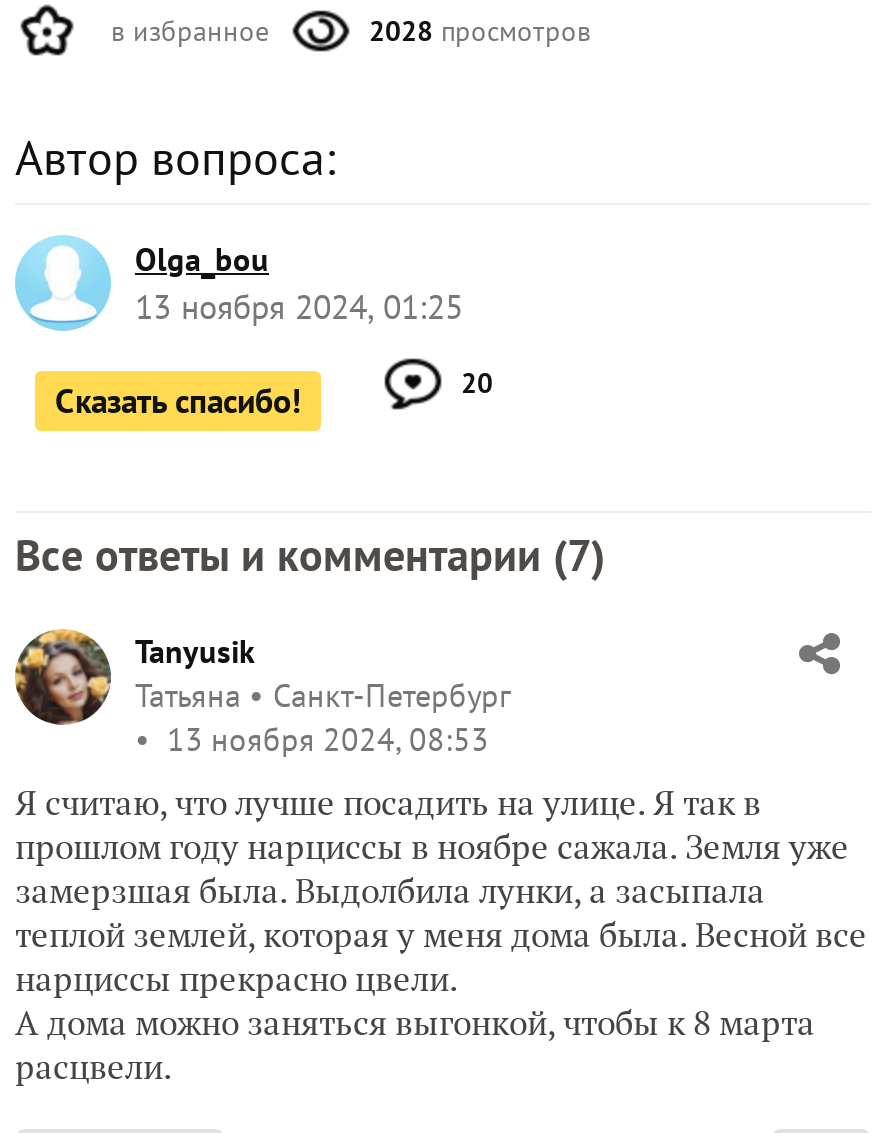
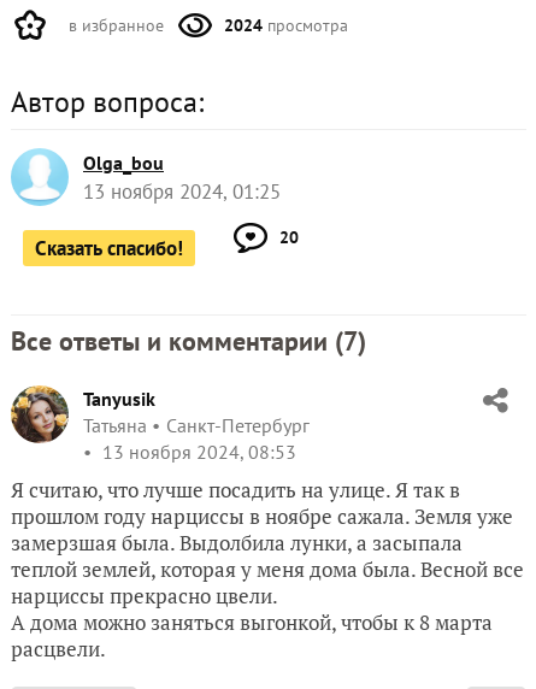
[369,13,591,49] 2028 просмотров -> [224,14,348,36] 2024 просмотра

